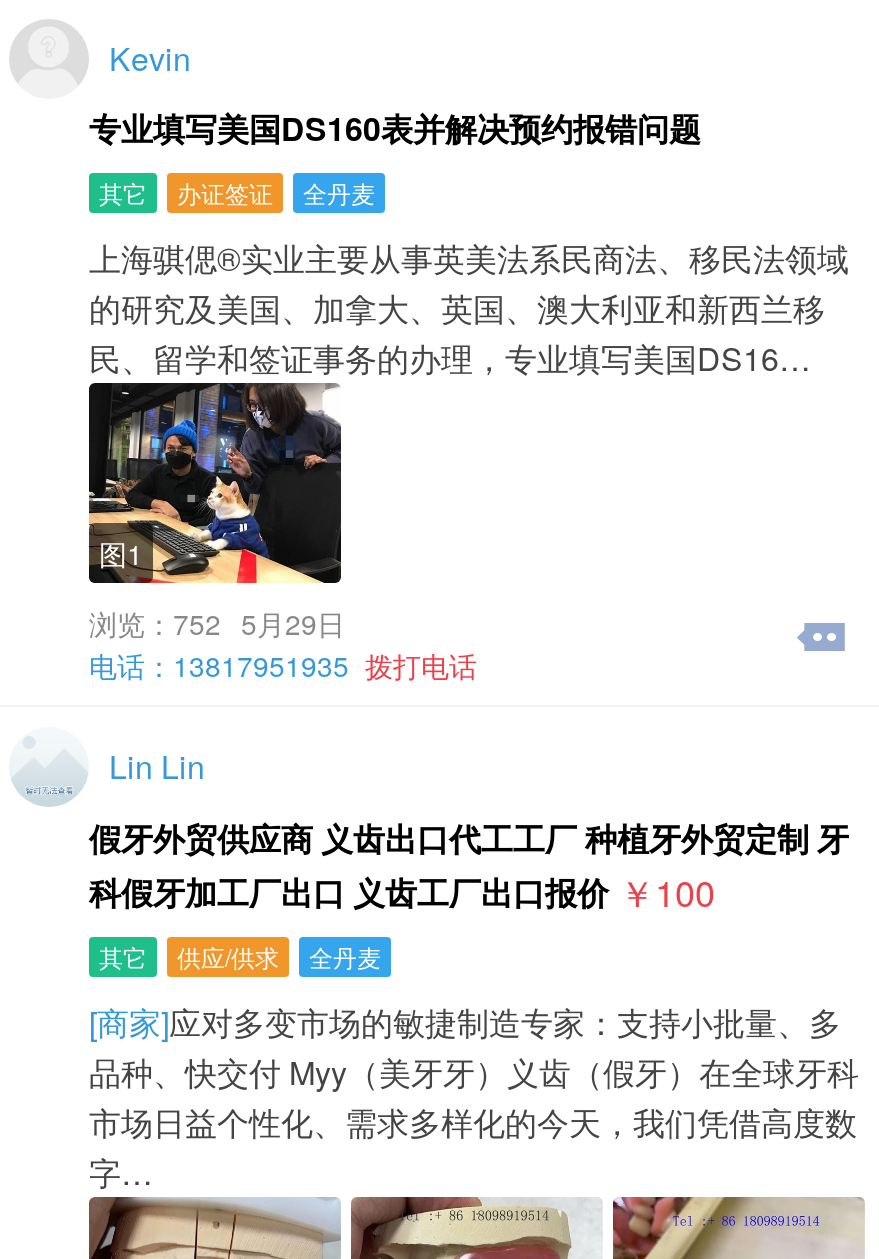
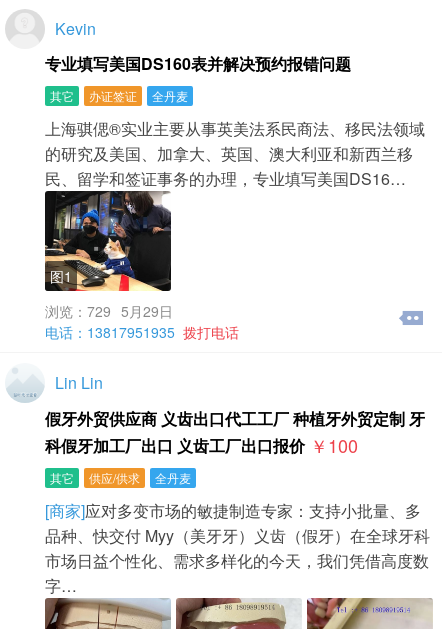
[89,604,345,644] 浏览：752 5月29日 -> [45,301,173,321] 浏览：729 5月29日

